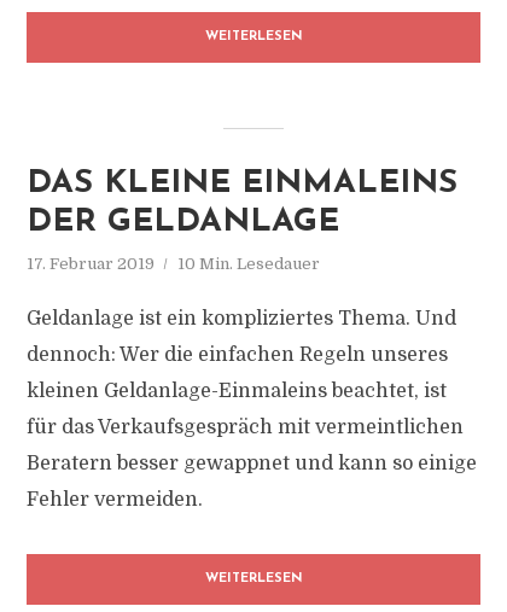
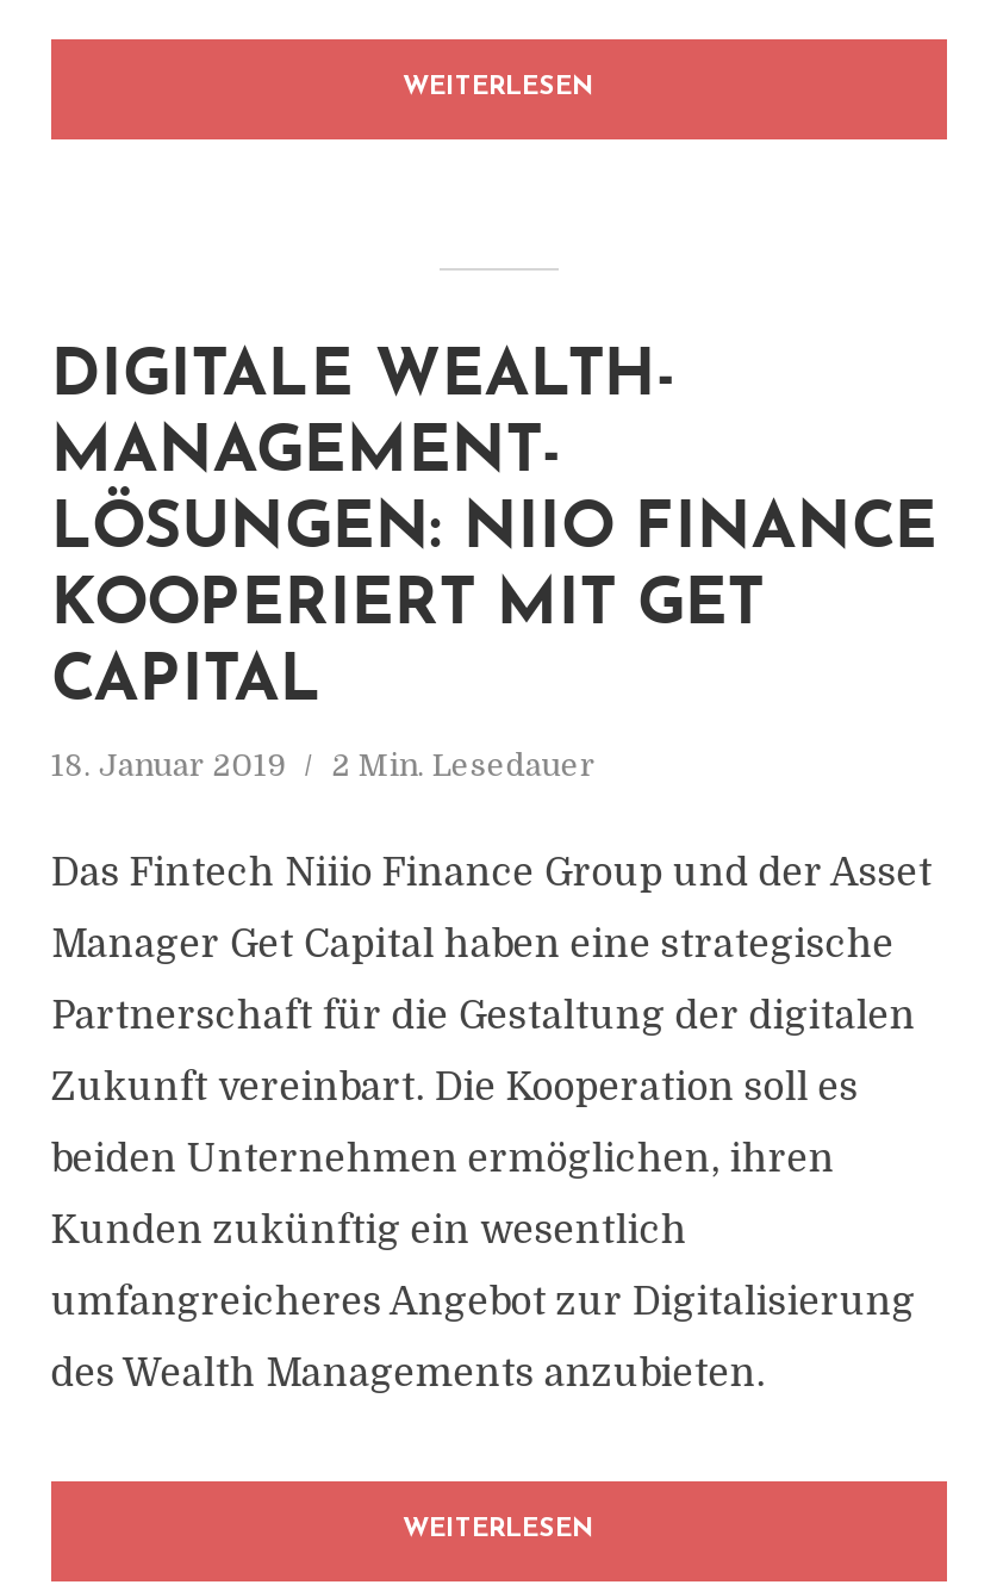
[26,168,477,511] DAS KLEINE EINMALEINS | DER GELDANLAGE | 17. Februar 2019 | 10 Min. Lesedauer | Geldanlage ist ein kompliziertes Thema. Und | dennoch: Wer die einfachen Regeln unseres | kleinen Geldanlage-Einmaleins beachtet, ist | für das Verkaufsgespräch mit vermeintlichen | Beratern besser gewappnet und kann so einige | Fehler vermeiden. -> [51,347,937,1396] DIGITALE WEALTH- | MANAGEMENT- | LÖSUNGEN: NIIO FINANCE | KOOPERIERT MIT GET | CAPITAL | 18. Januar 2019 | 2 Min. Lesedauer | Das Fintech Niiio Finance Group und der Asset | Manager Get Capital haben eine strategische | Partnerschaft für die Gestaltung der digitalen | Zukunft vereinbart. Die Kooperation soll es | beiden Unternehmen ermöglichen, ihren | Kunden zukünftig ein wesentlich | umfangreicheres Angebot zur Digitalisierung | des Wealth Managements anzubieten.

